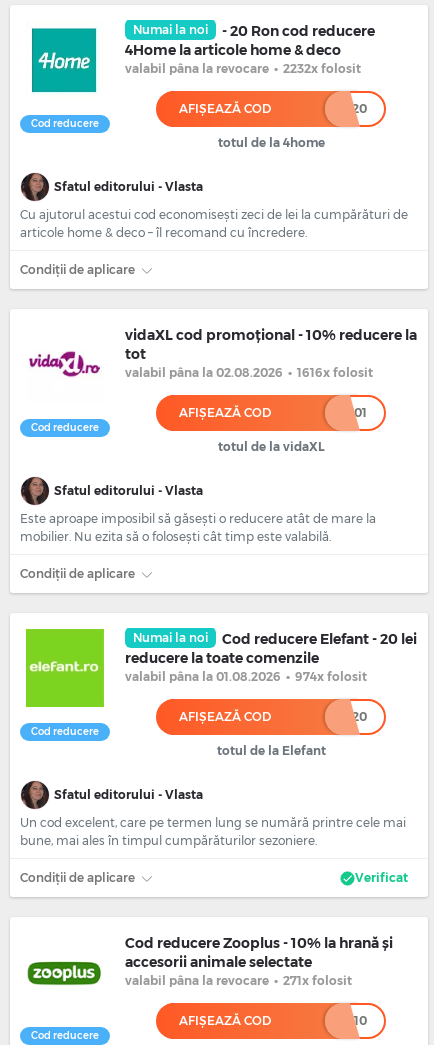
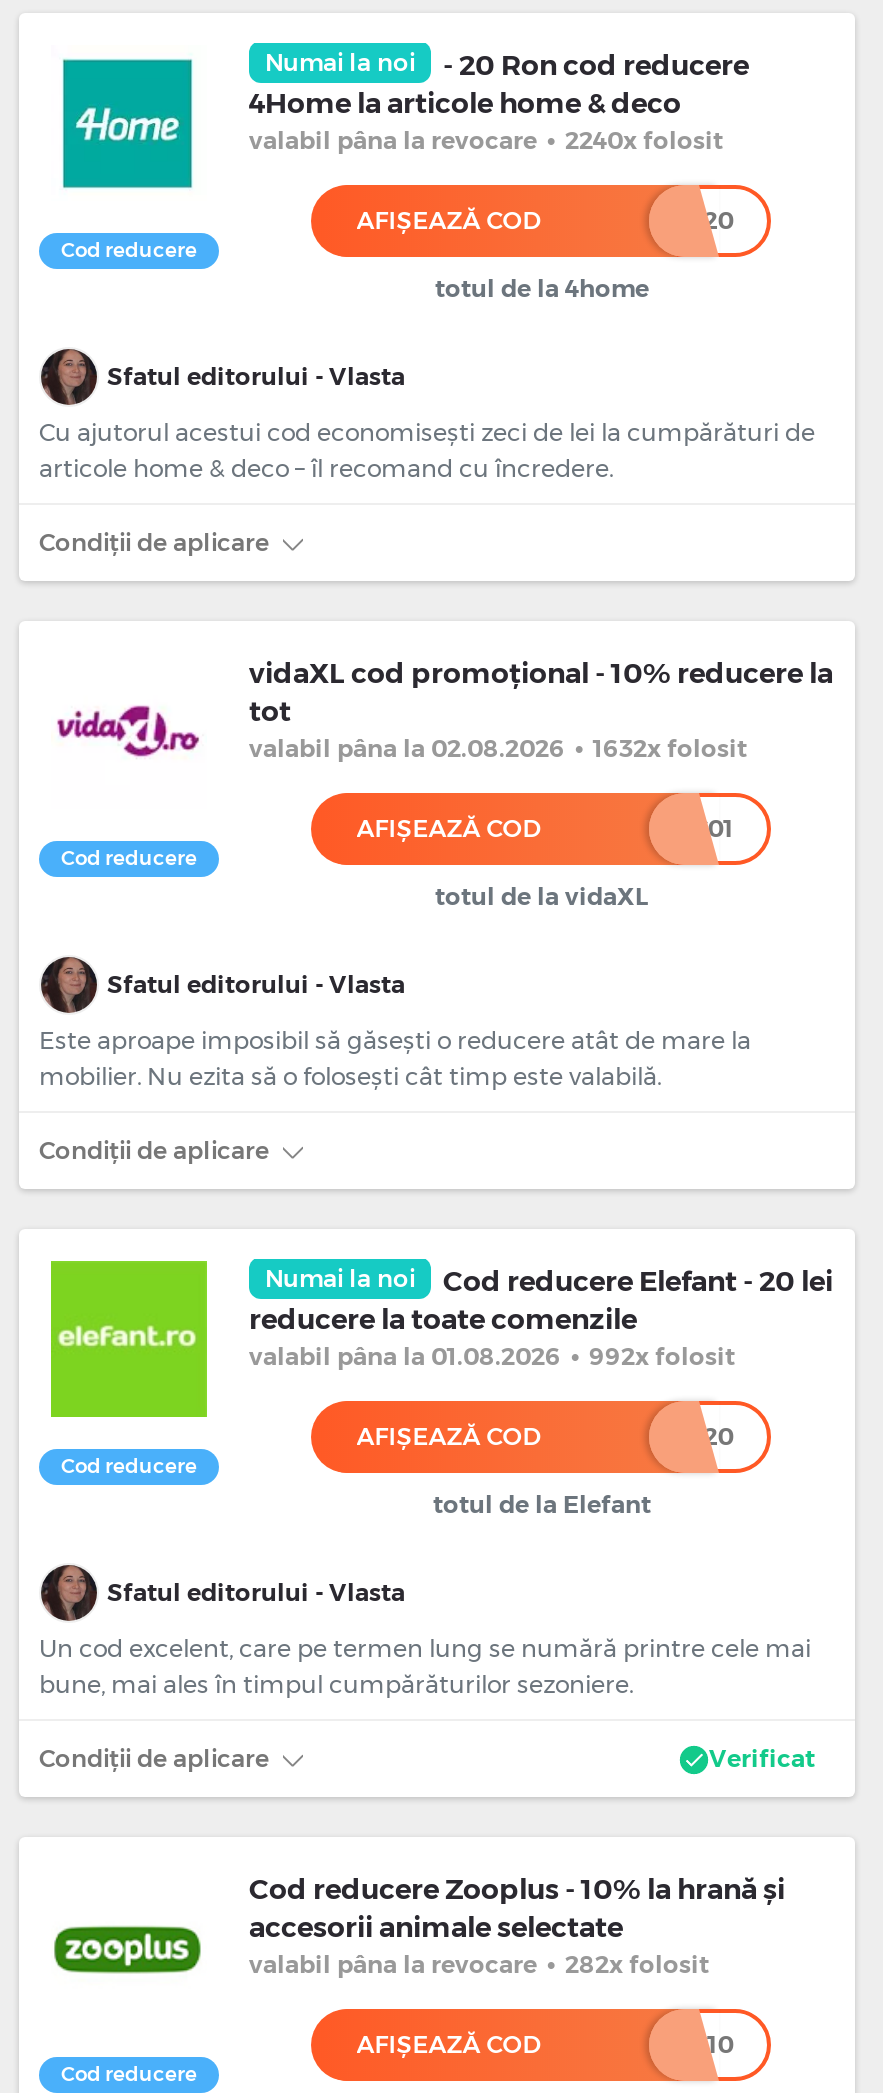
[125,61,361,76] valabil pâna la revocare • 2232x folosit -> [249,125,723,155] valabil pâna la revocare • 2240x folosit
[125,365,373,380] valabil pâna la 02.08.2026 • 1616x folosit -> [249,733,747,763] valabil pâna la 02.08.2026 • 1632x folosit
[125,669,367,684] valabil pâna la 01.08.2026 • 974x folosit -> [249,1341,735,1371] valabil pâna la 01.08.2026 • 992x folosit
[125,973,352,988] valabil pâna la revocare • 271x folosit -> [249,1949,709,1979] valabil pâna la revocare • 282x folosit

